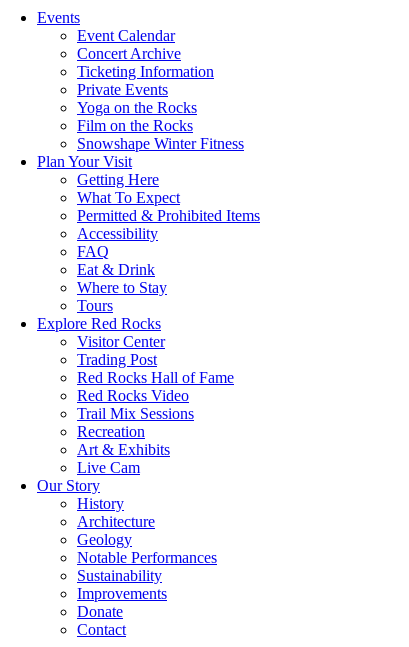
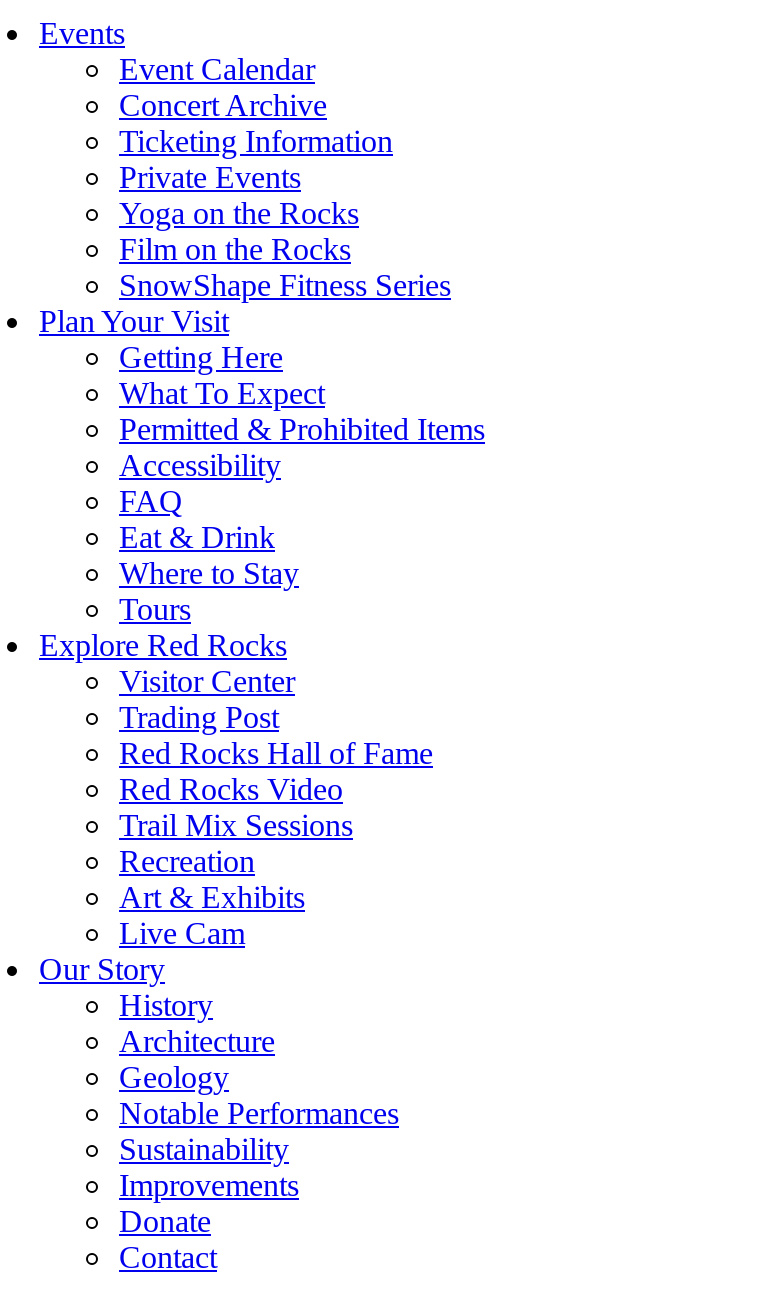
[77,135,244,152] Snowshape Winter Fitness -> [119,268,451,302] SnowShape Fitness Series

